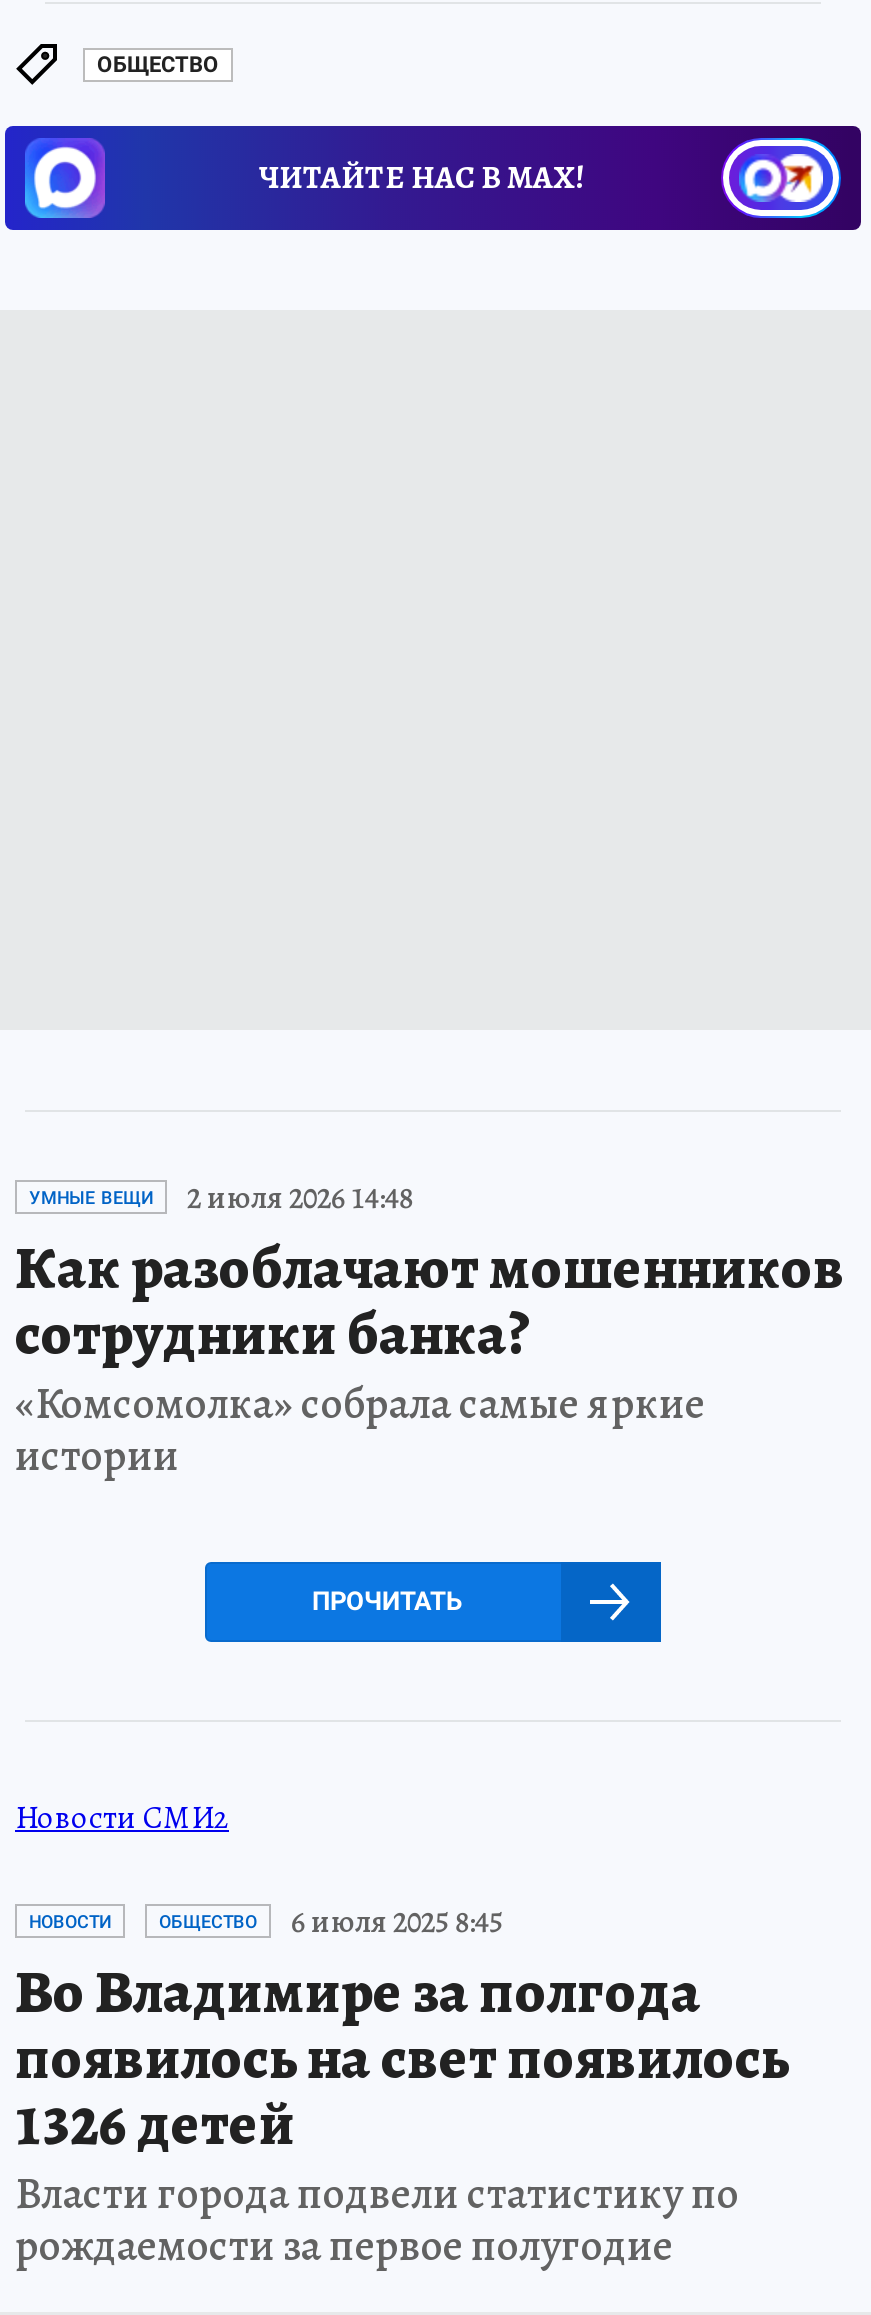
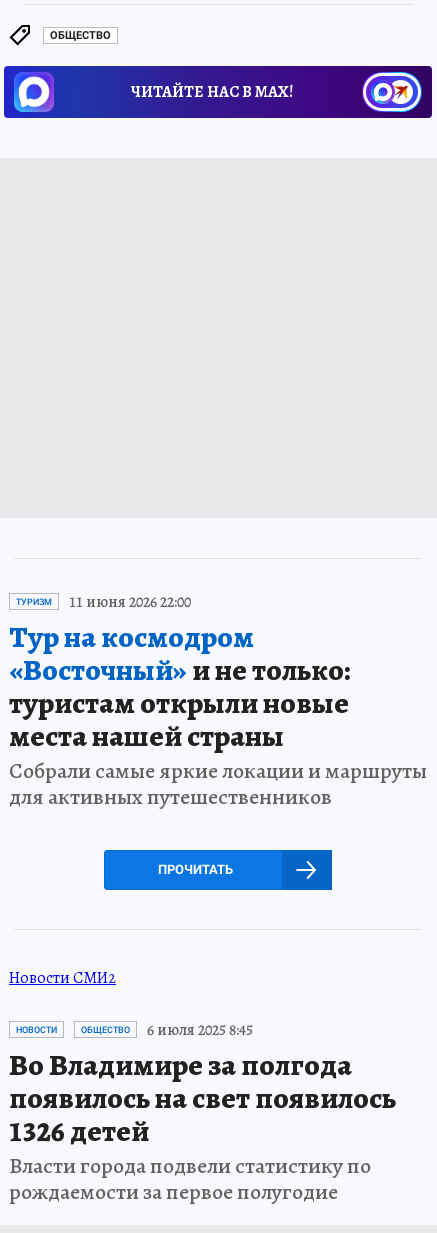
[15,1176,845,1486] УМНЫЕ ВЕЩИ | 2 июля 2026 14:48 | Как разоблачают мошенников | сотрудники банка? | «Комсомолка» собрала самые яркие | истории -> [9,591,427,812] ТУРИЗМ | 11 июня 2026 22:00 | Тур на космодром | «Восточный»и не только: | туристам открыли новые | места нашей страны | Собрали самые яркие локации и маршруты | для активных путешественников

